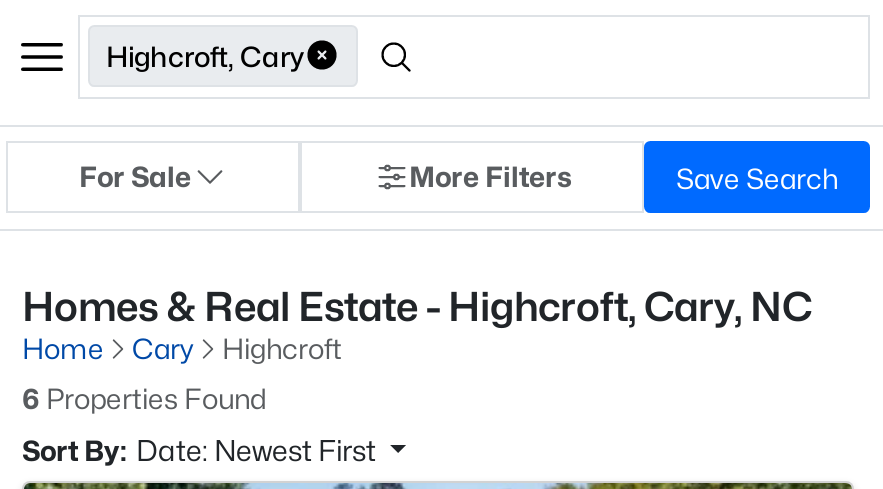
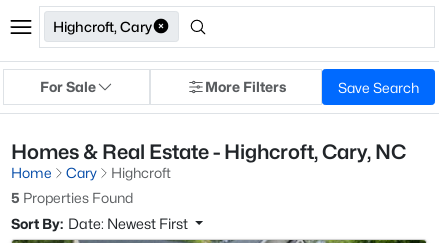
[22,381,266,415] 6 Properties Found -> [11,189,133,206] 5 Properties Found

